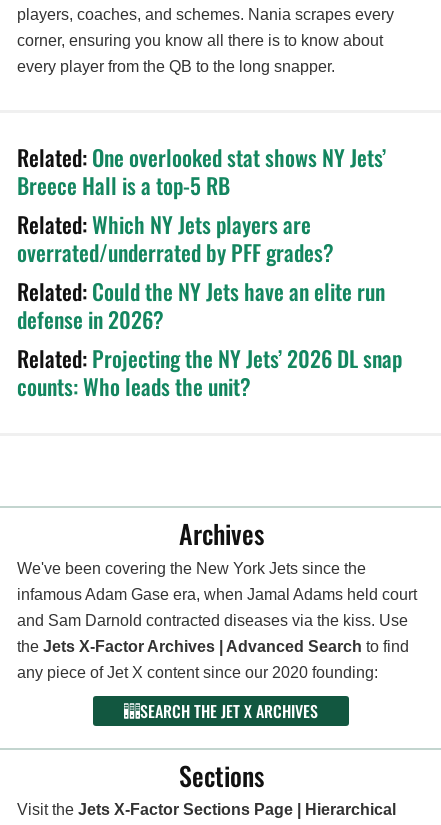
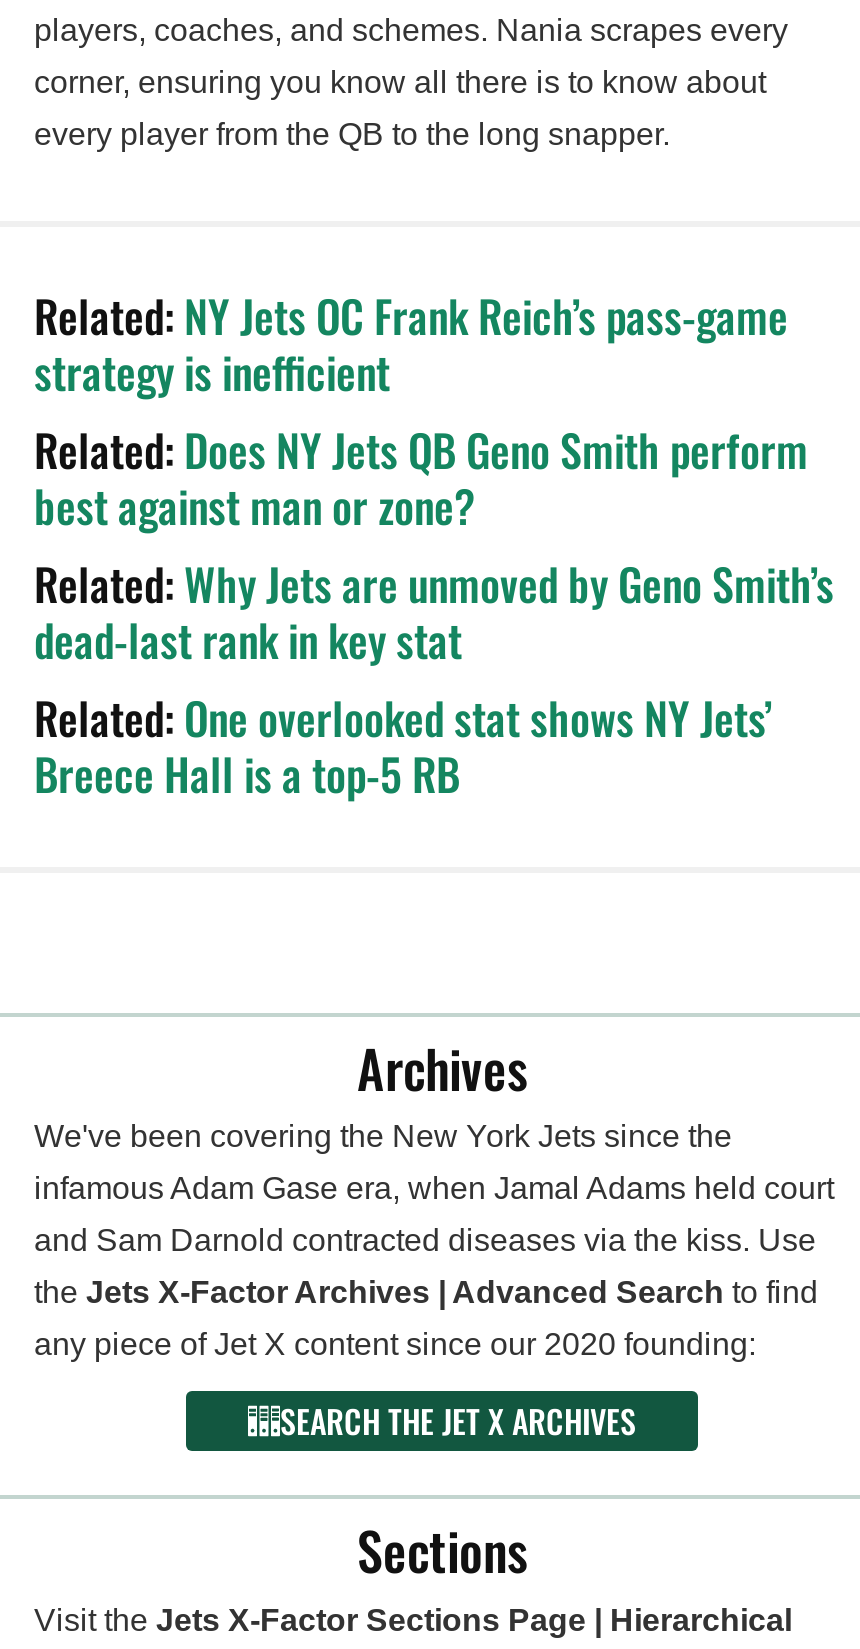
none -> [34,282,834,670] Related: NY Jets OC Frank Reich’s pass-game | strategy is inefficient | Related: Does NY Jets QB Geno Smith perform | best against man or zone? | Related: Why Jets are unmoved by Geno Smith’s | dead-last rank in key stat
moved [17,141,386,201] -> [34,684,772,804]: Related: One overlooked stat shows NY Jets’ | Breece Hall is a top-5 RB
[17,208,402,402] Related: Which NY Jets players are | overrated/underrated by PFF grades? | Related: Could the NY Jets have an elite run | defense in 2026? | Related: Projecting the NY Jets’ 2026 DL snap | counts: Who leads the unit? -> none

